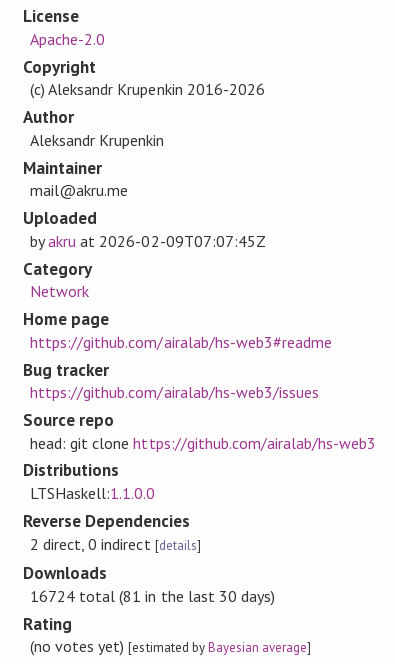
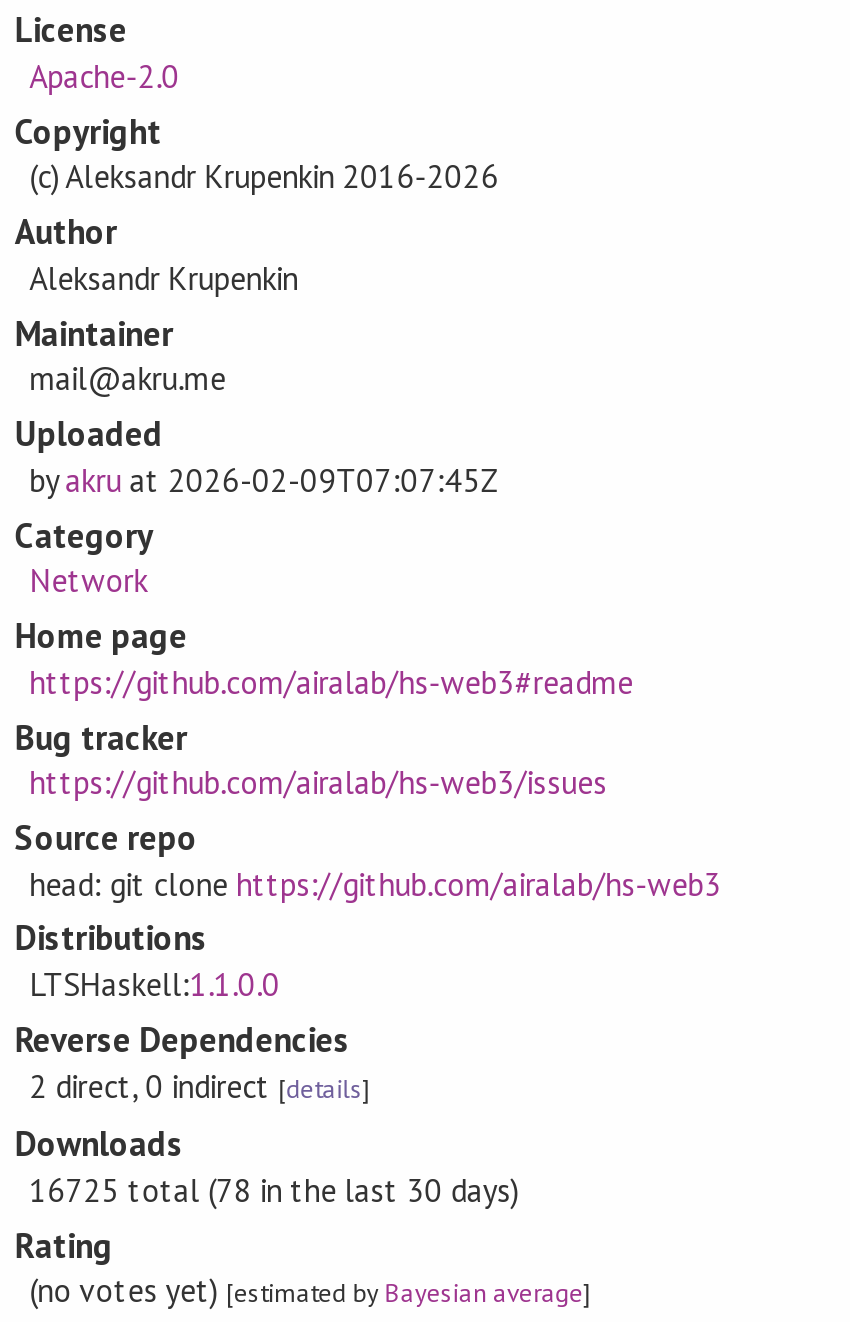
[30,586,275,606] 16724 total (81 in the last 30 days) -> [29,1170,519,1210] 16725 total (78 in the last 30 days)

